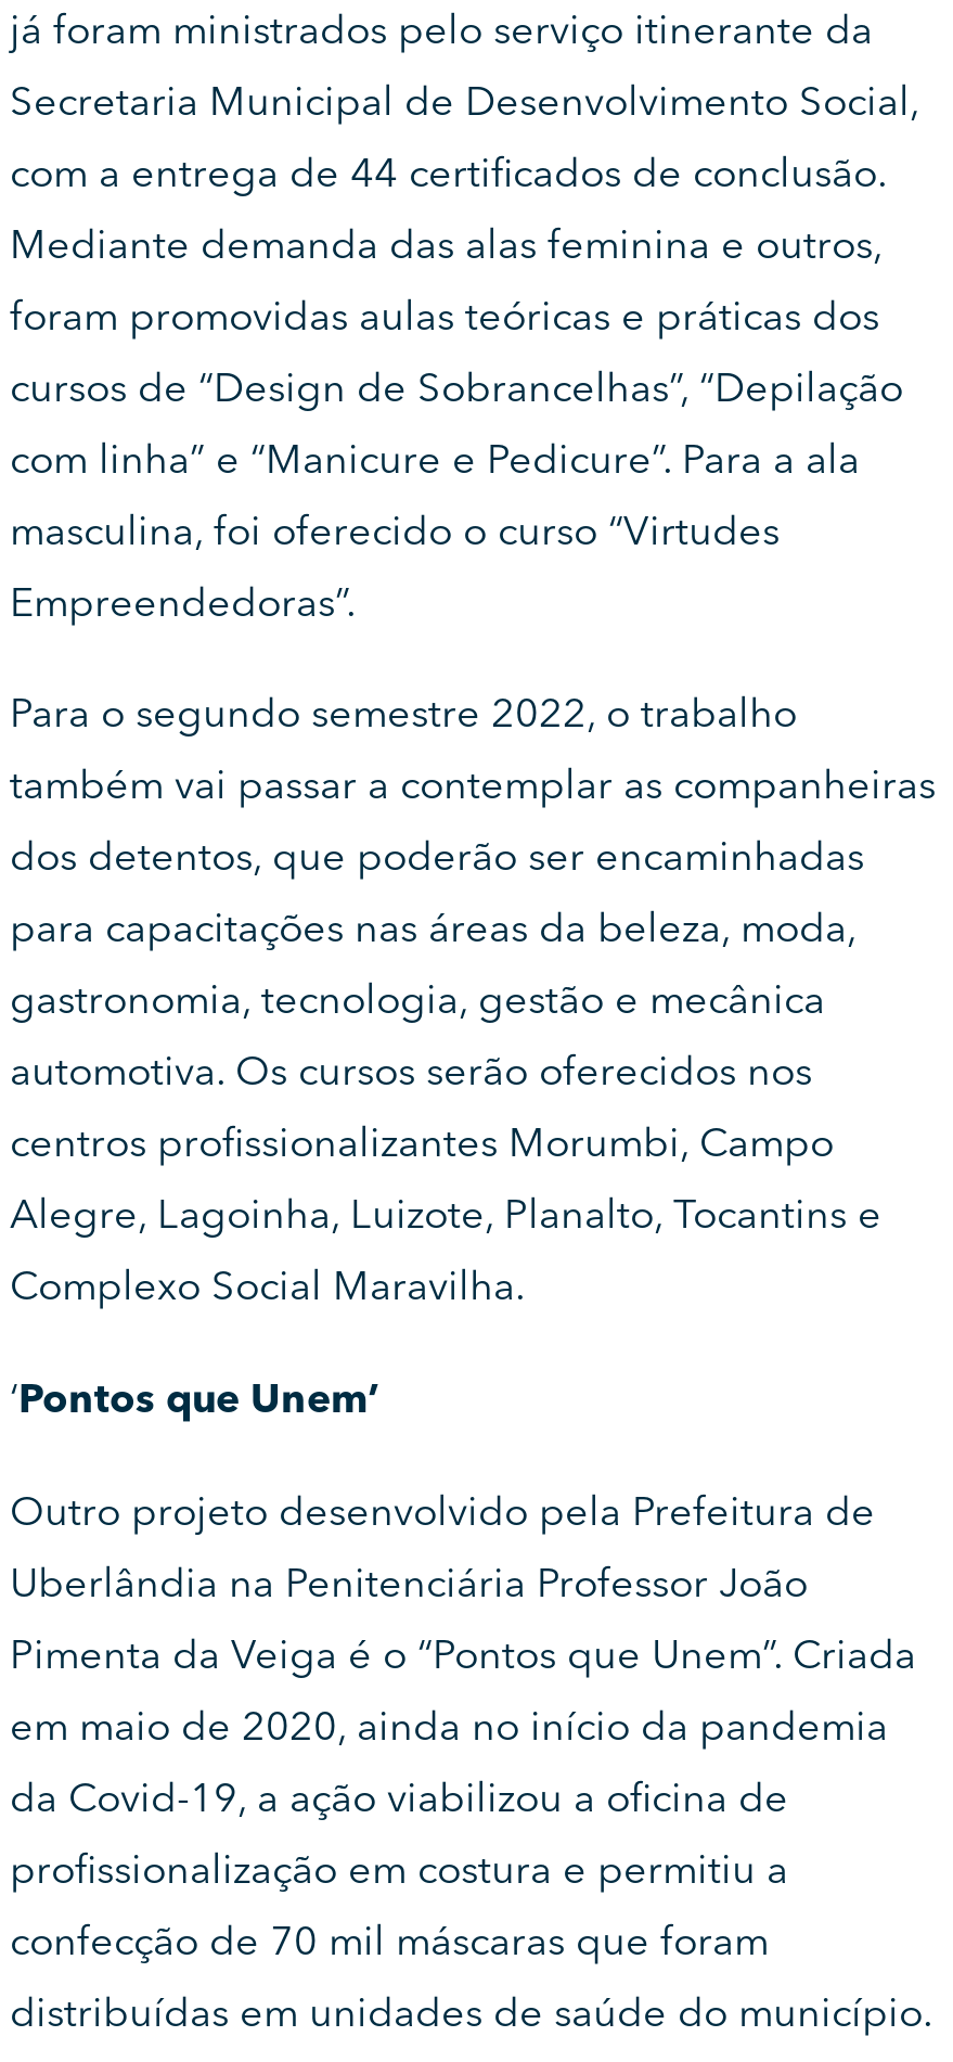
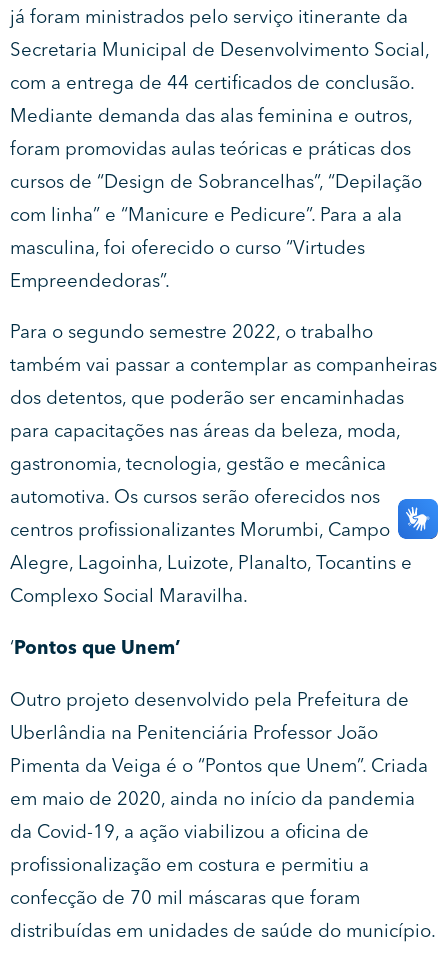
none -> [397,498,439,540] [image]

